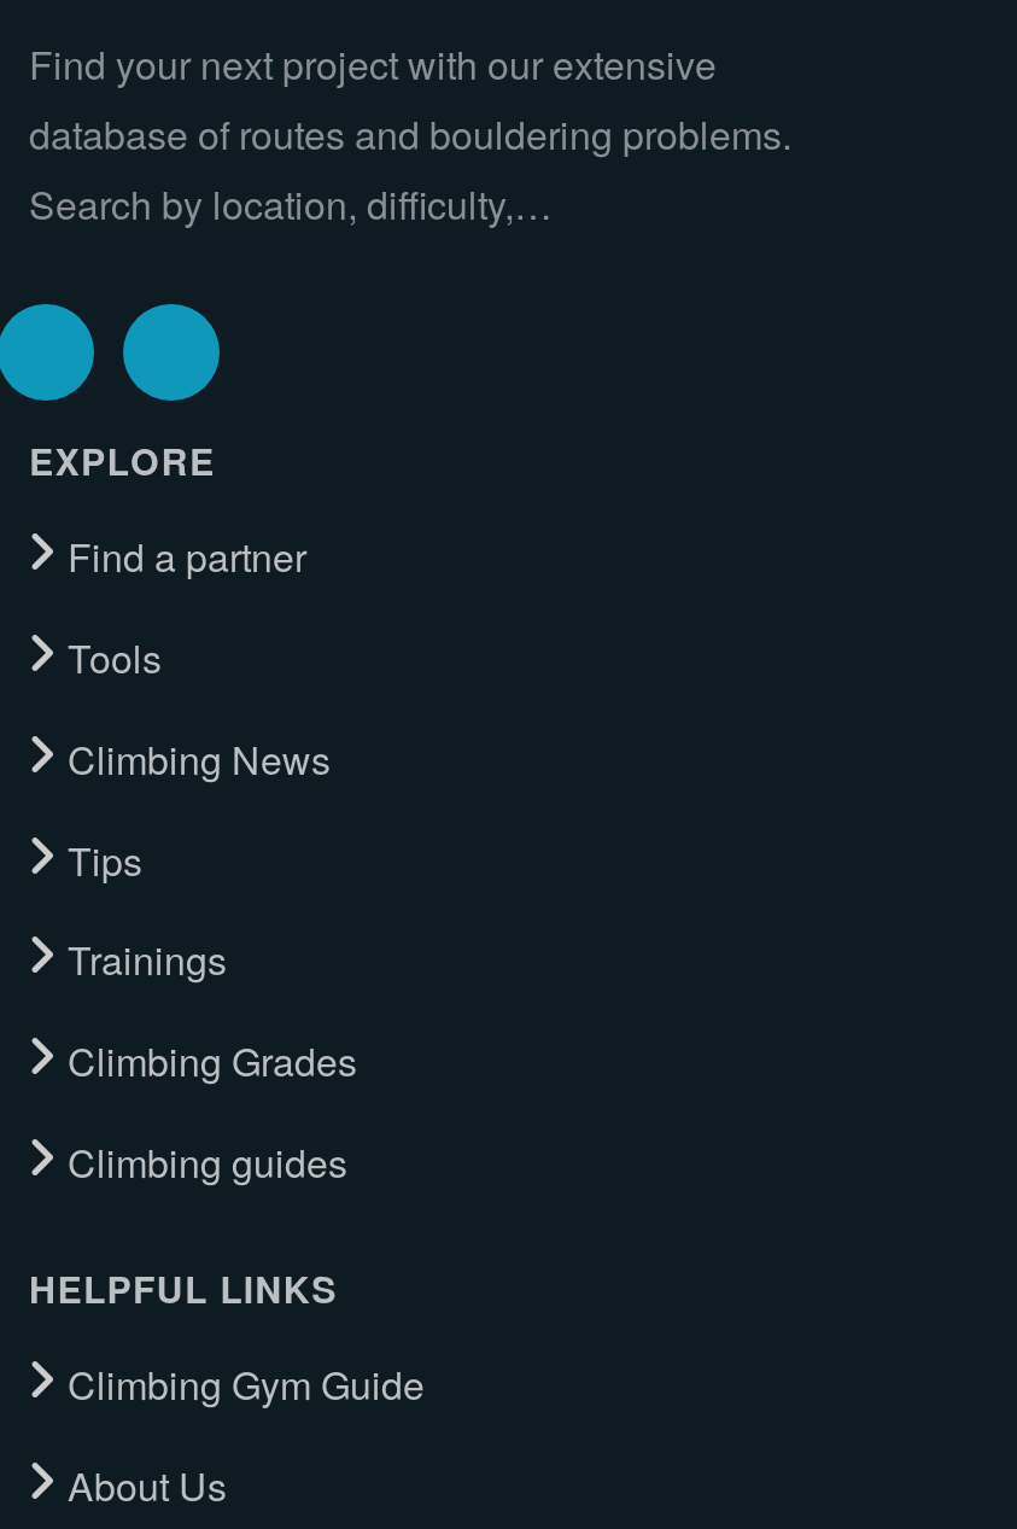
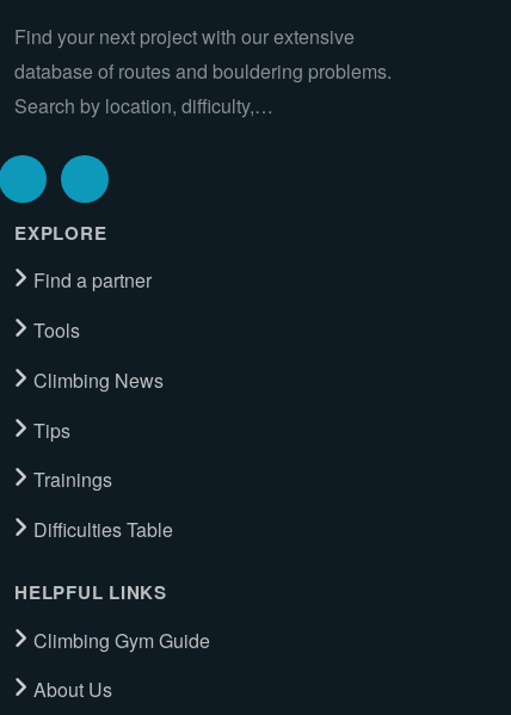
[68,1034,357,1190] Climbing Grades | Climbing guides -> [33,516,173,543] Difficulties Table

